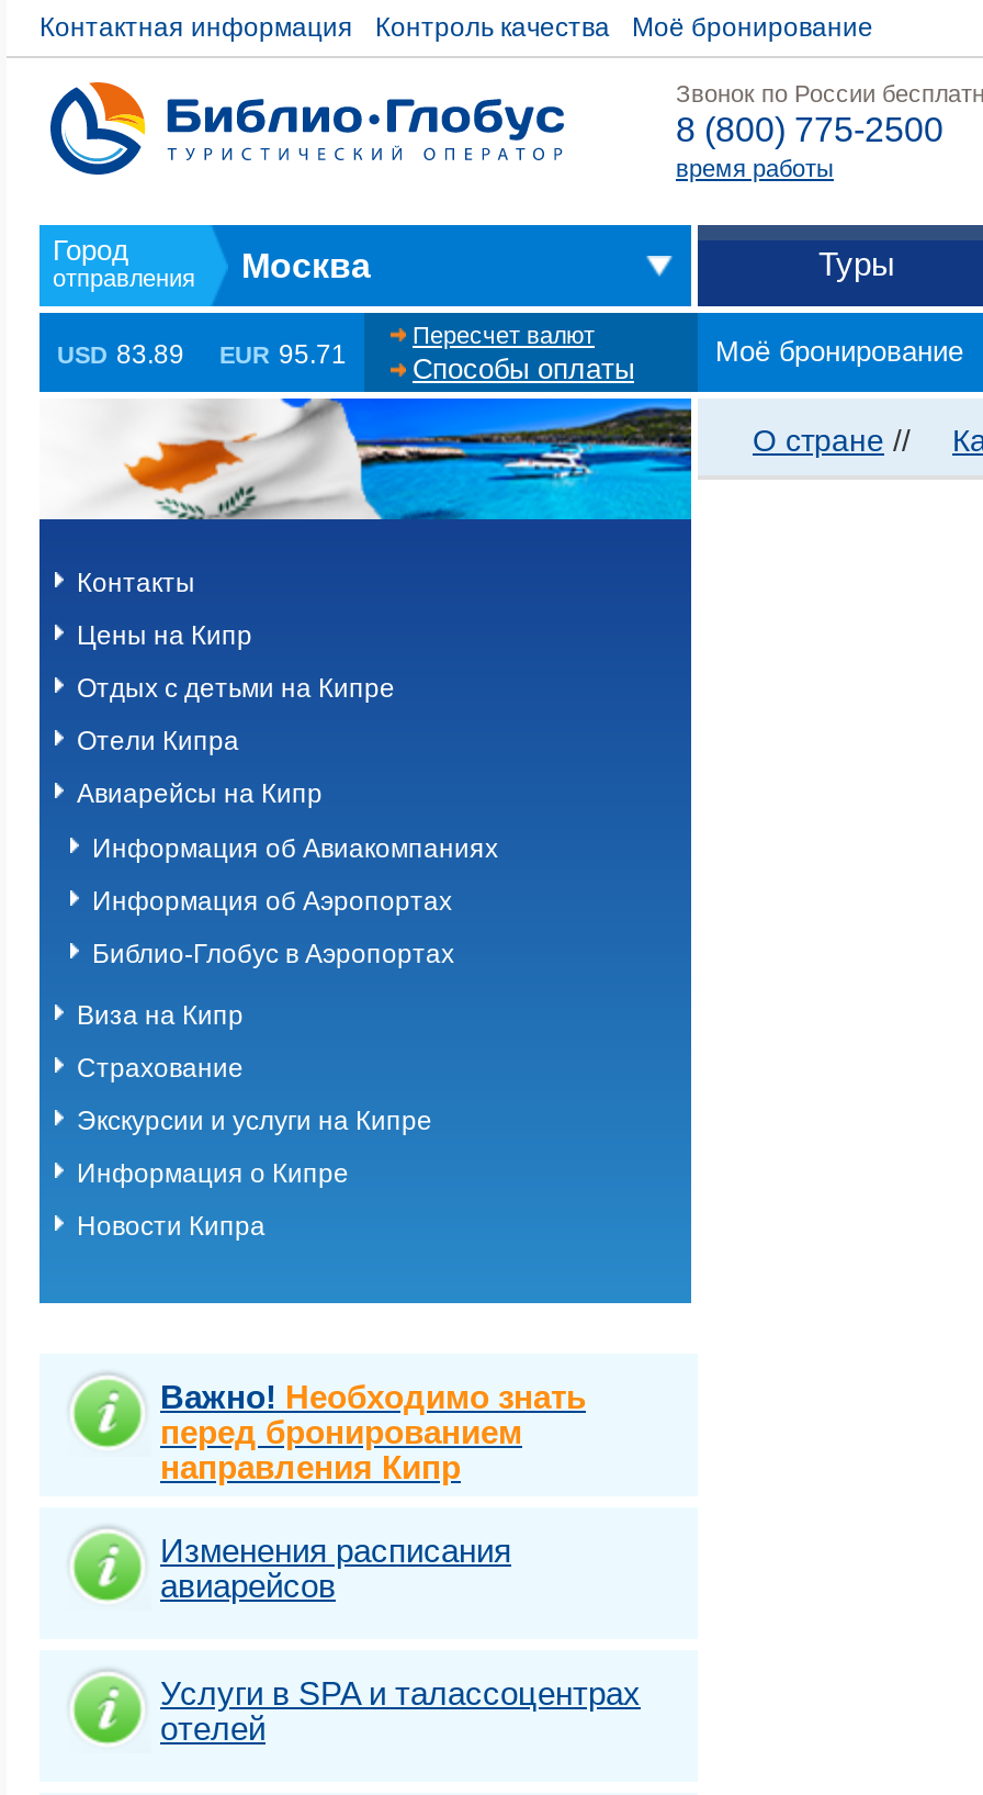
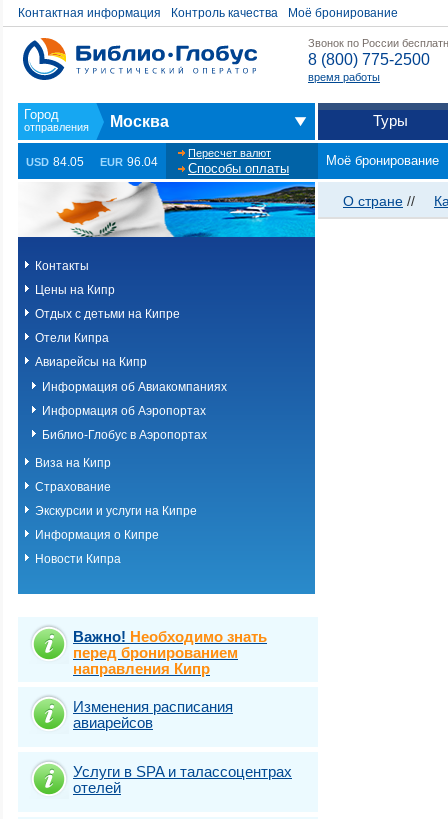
[57,339,184,370] USD 83.89 -> [26,155,84,169] USD 84.05
[219,339,347,370] EUR 95.71 -> [100,155,158,169] EUR 96.04

